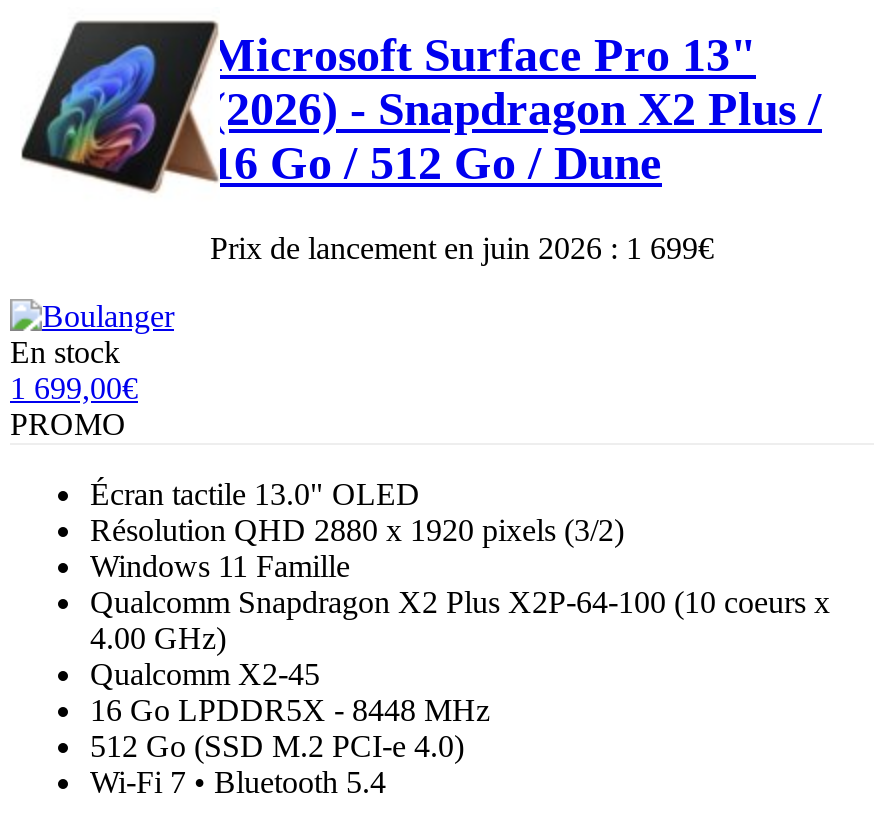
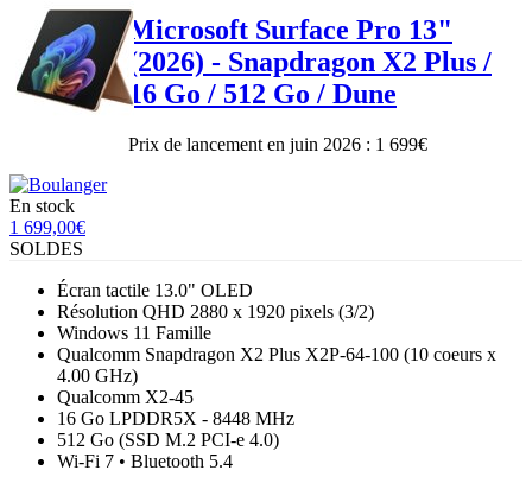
[10,407,126,441] PROMO -> [9,238,83,258] SOLDES

